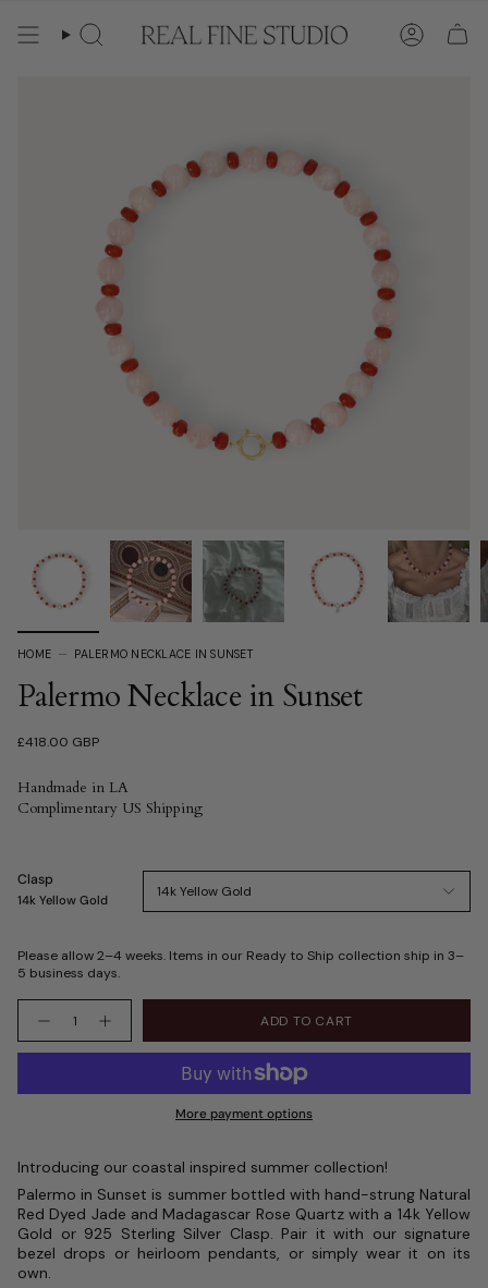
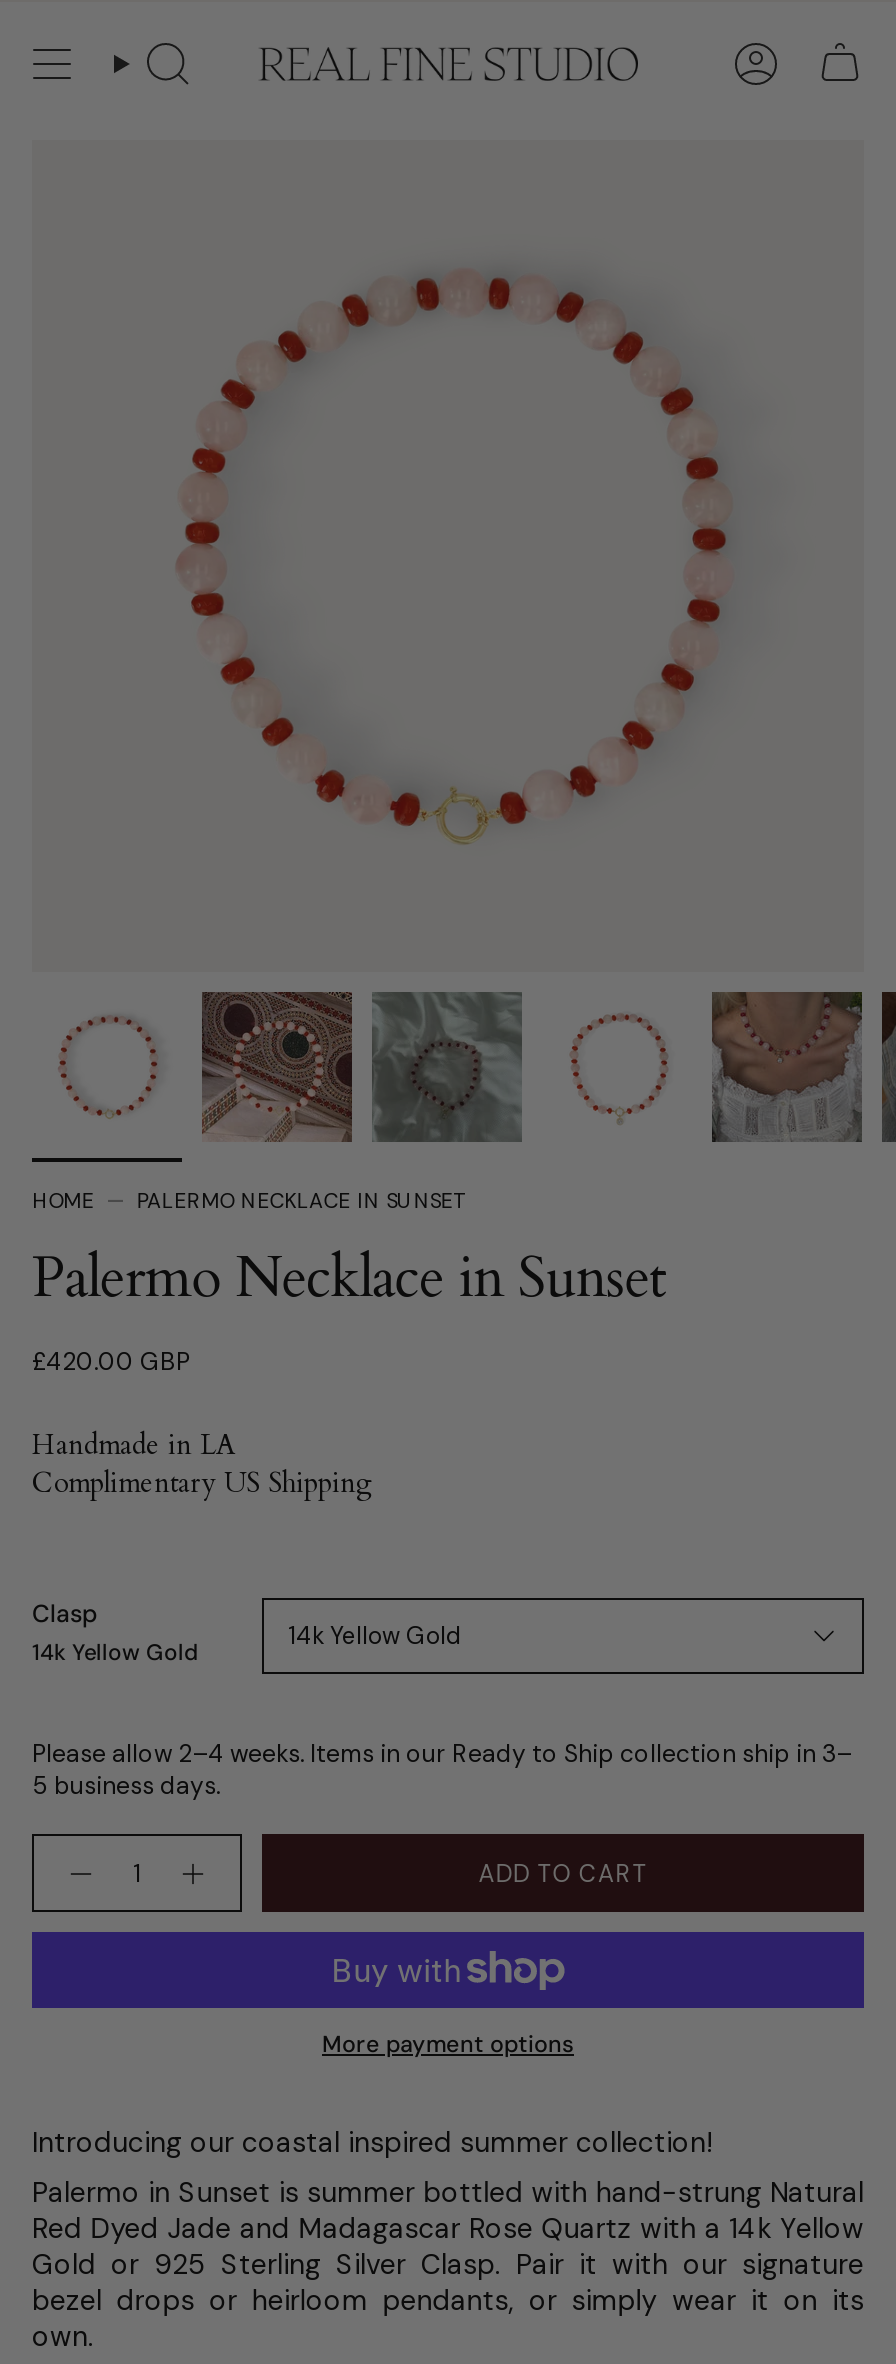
[17,733,99,750] £418.00 GBP -> [32,1345,190,1377] £420.00 GBP

